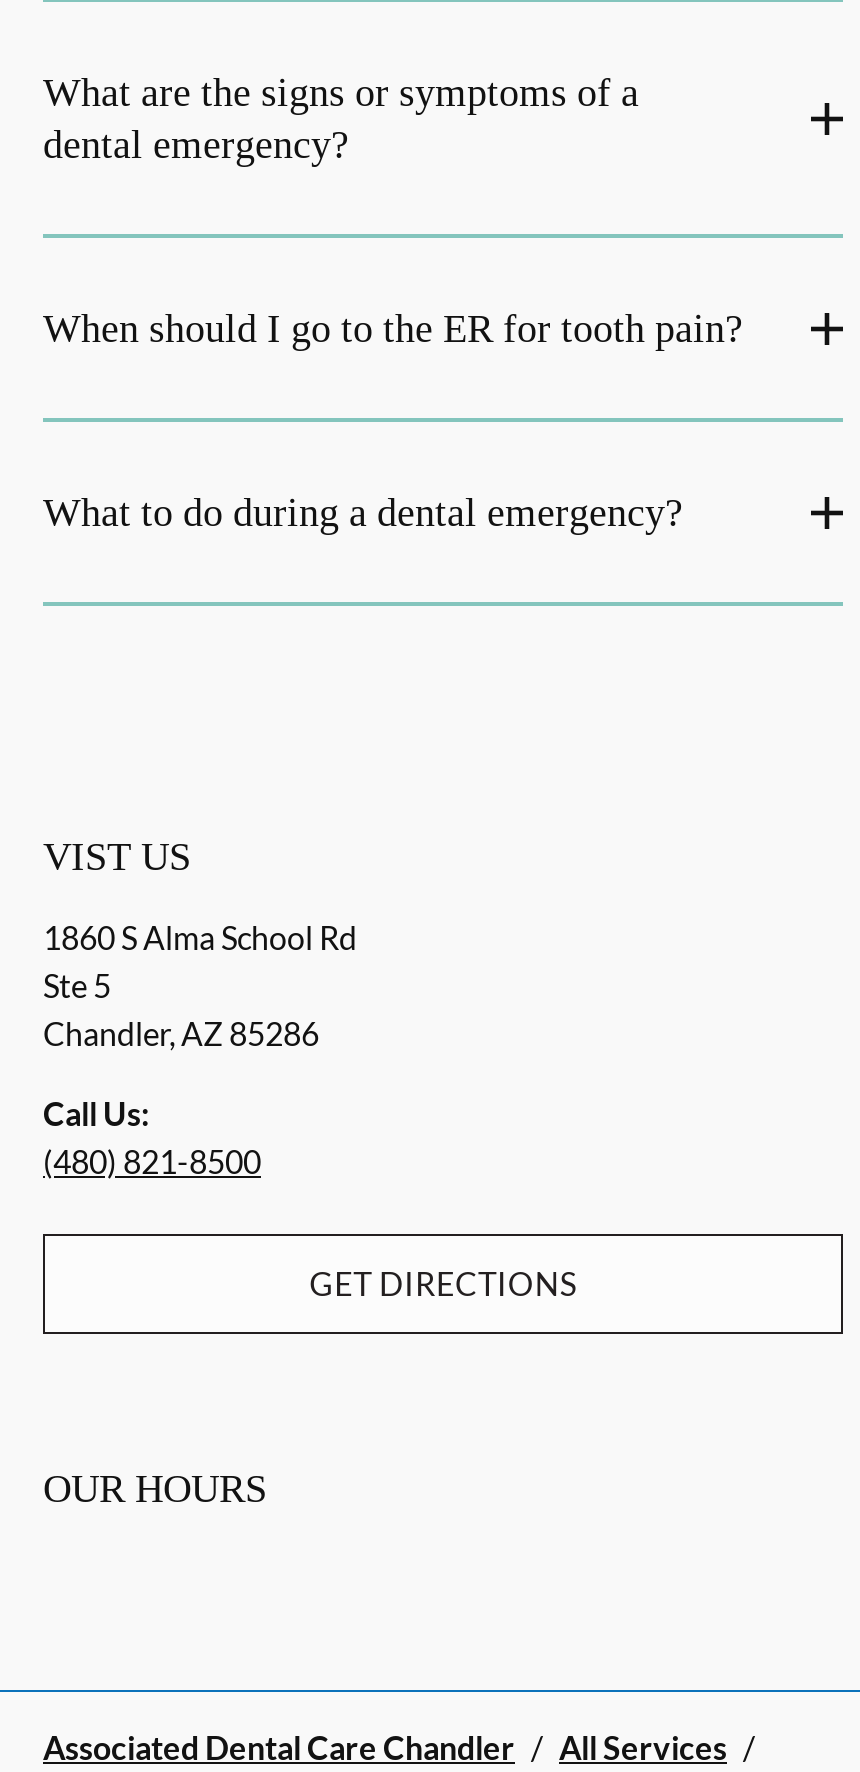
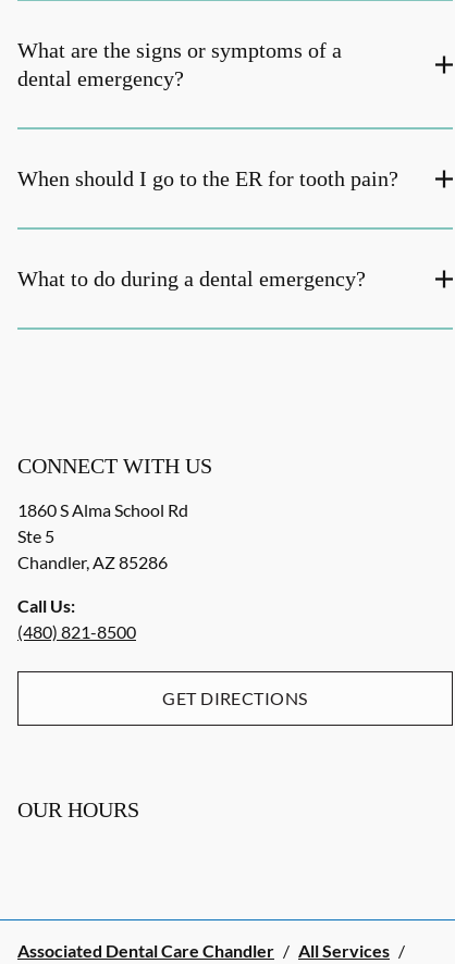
[43,834,191,878] VIST US -> [17,454,212,478] CONNECT WITH US

